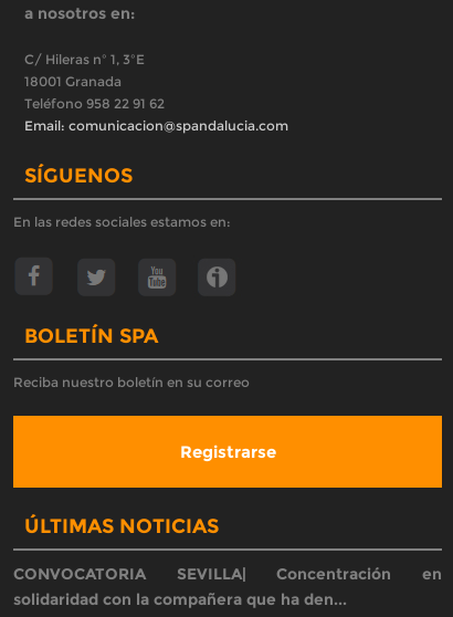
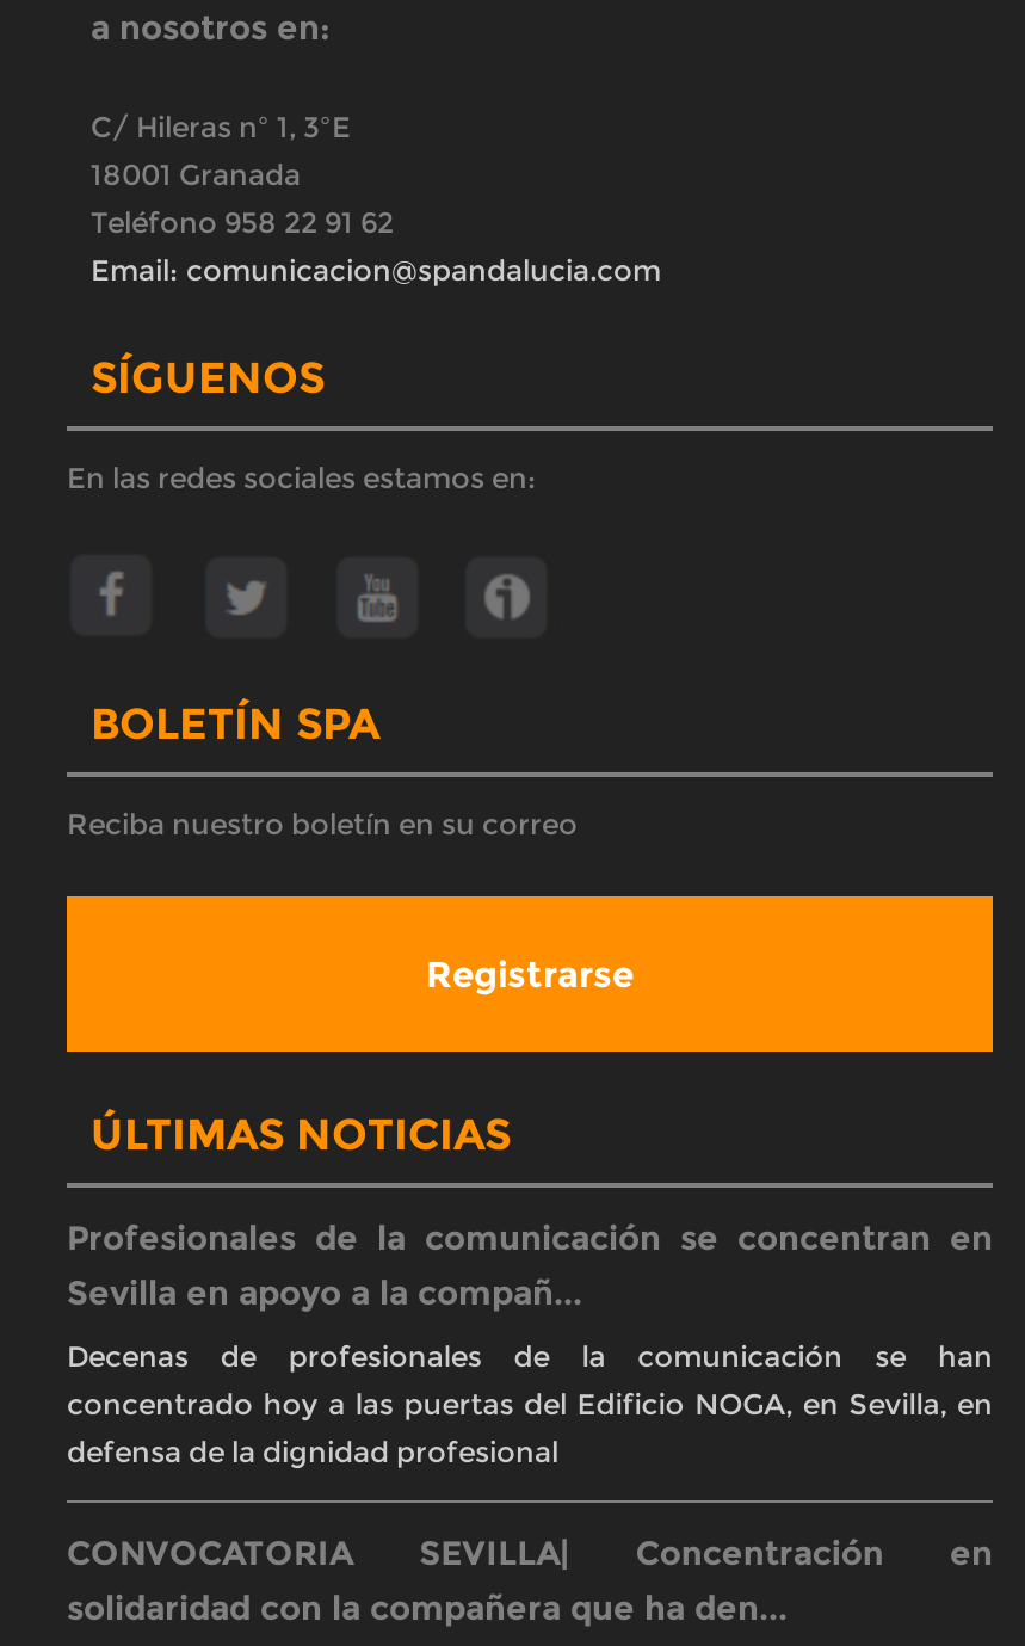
none -> [67,1217,993,1470] Profesionales de la comunicación se concentran en | Sevilla en apoyo a la compañ... | Decenas de profesionales de la comunicación se han | concentrado hoy a las puertas del Edificio NOGA, en Sevilla, en | defensa de la dignidad profesional

